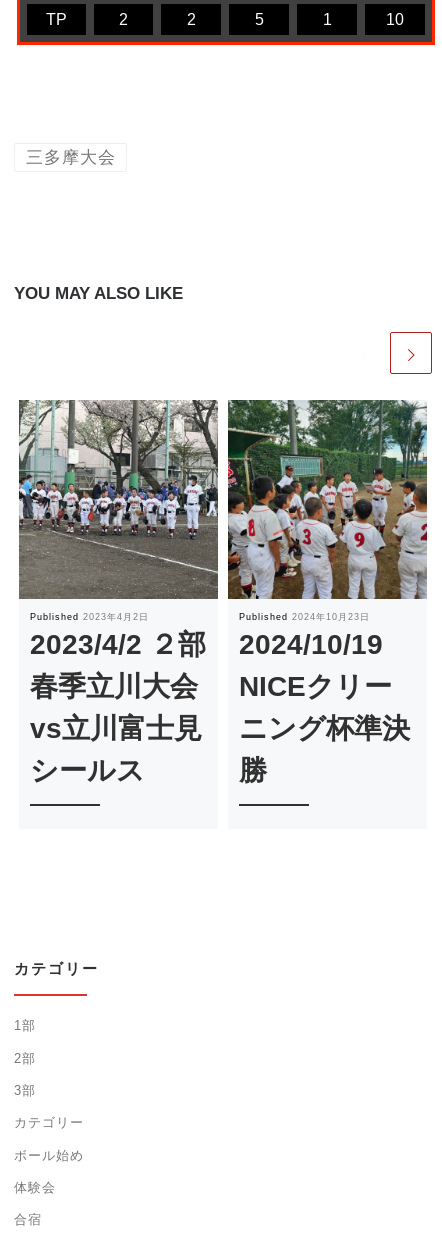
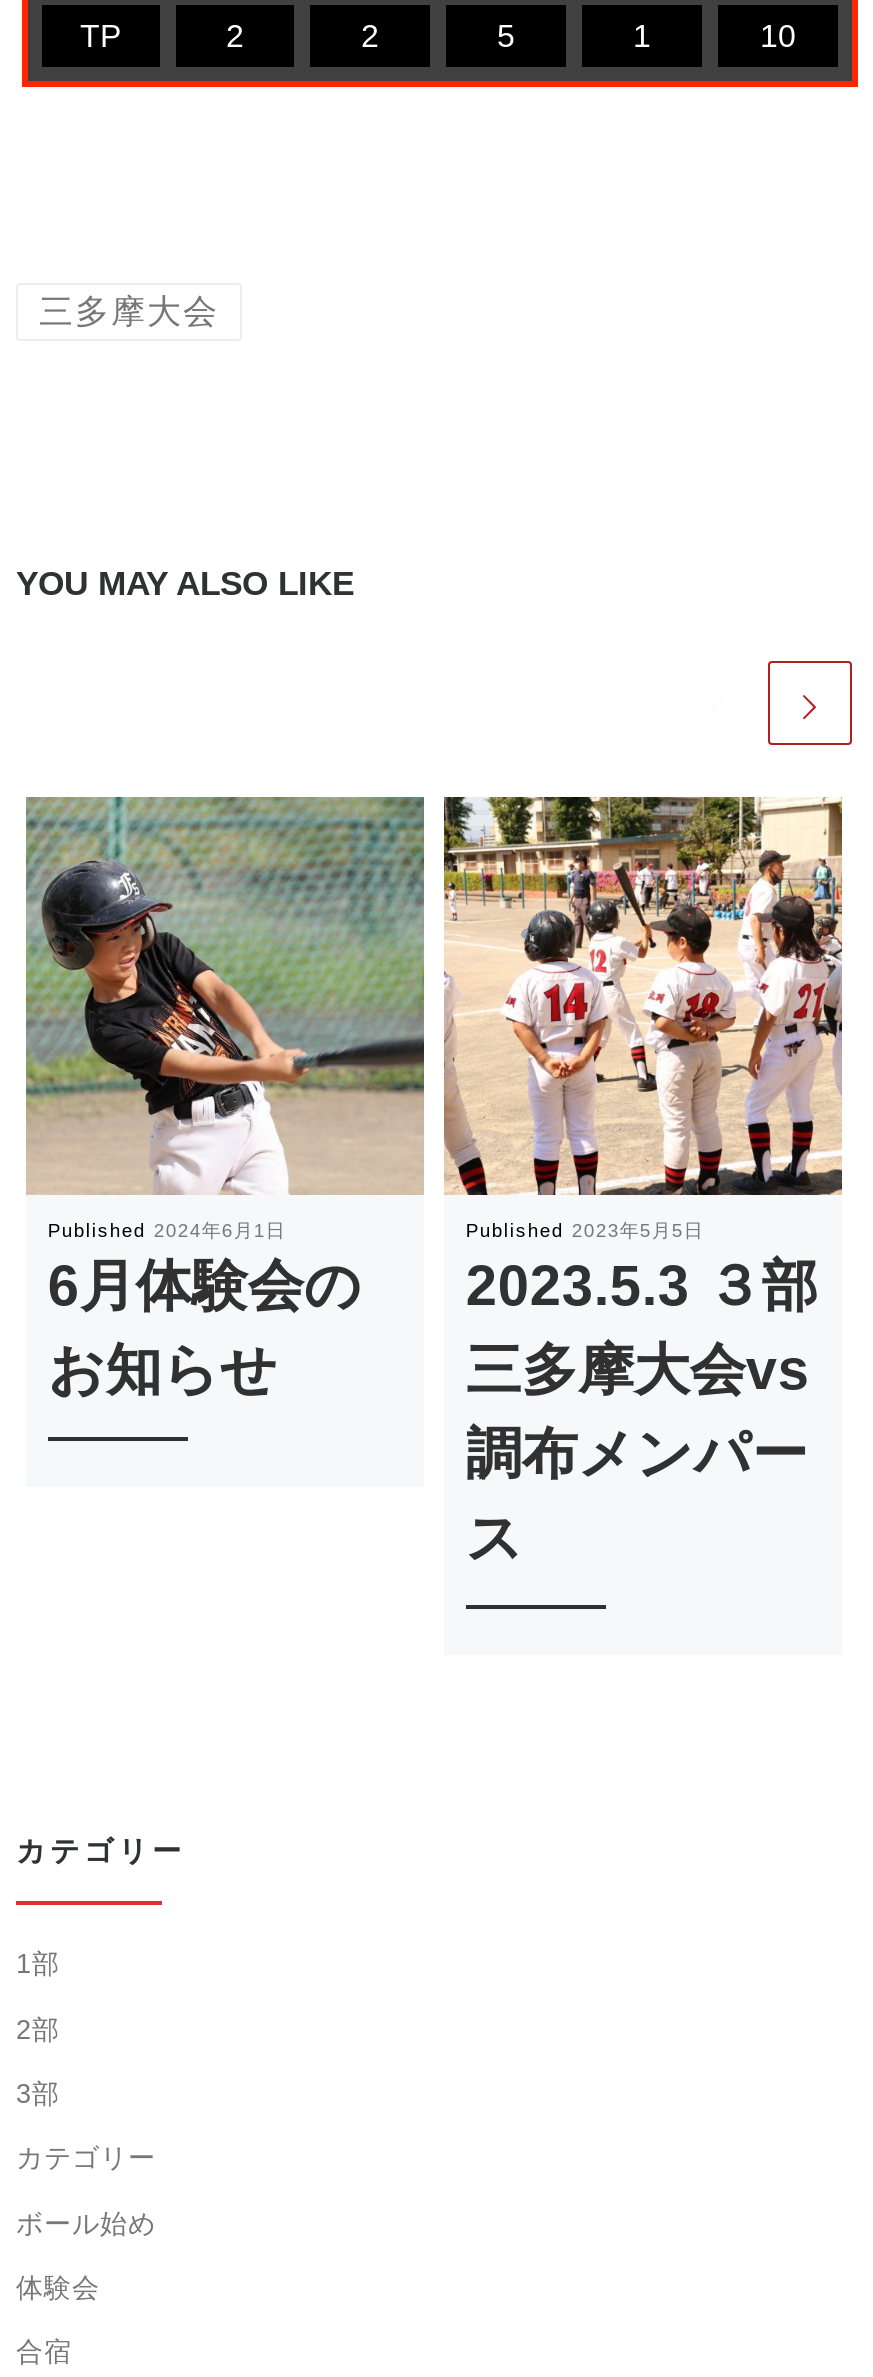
[19,400,218,786] [image] | Published 2023年4月2日 | 2023/4/2 ２部 | 春季立川大会 | vs立川富士見 | シールス -> [26,797,424,1402] [image] | Published 2024年6月1日 | 6月体験会の | お知らせ
[227,399,428,786] [image] | Published 2024年10月23日 | 2024/10/19 | NICEクリー | ニング杯準決 | 勝 -> [444,795,844,1570] [image] | Published 2023年5月5日 | 2023.5.3 ３部 | 三多摩大会vs | 調布メンパー | ス

